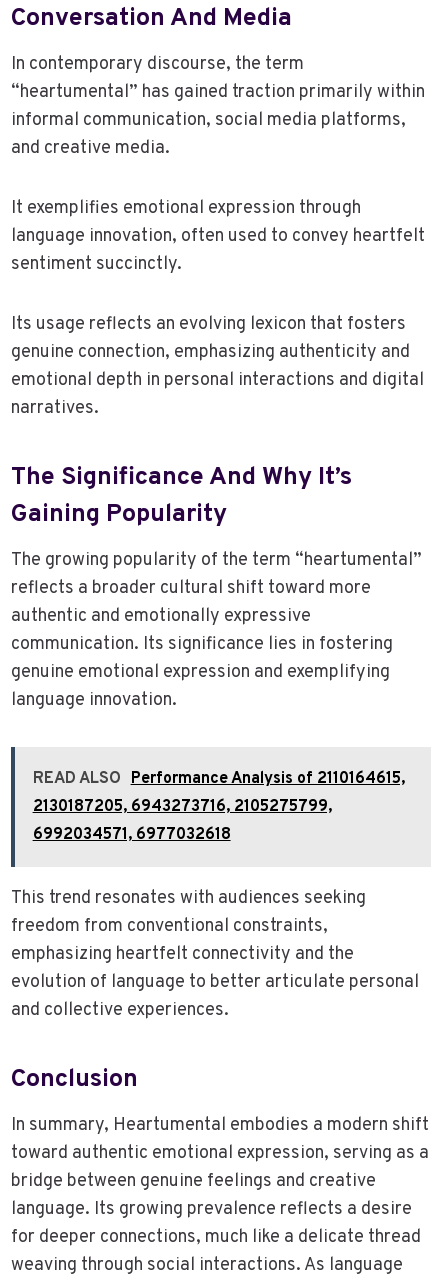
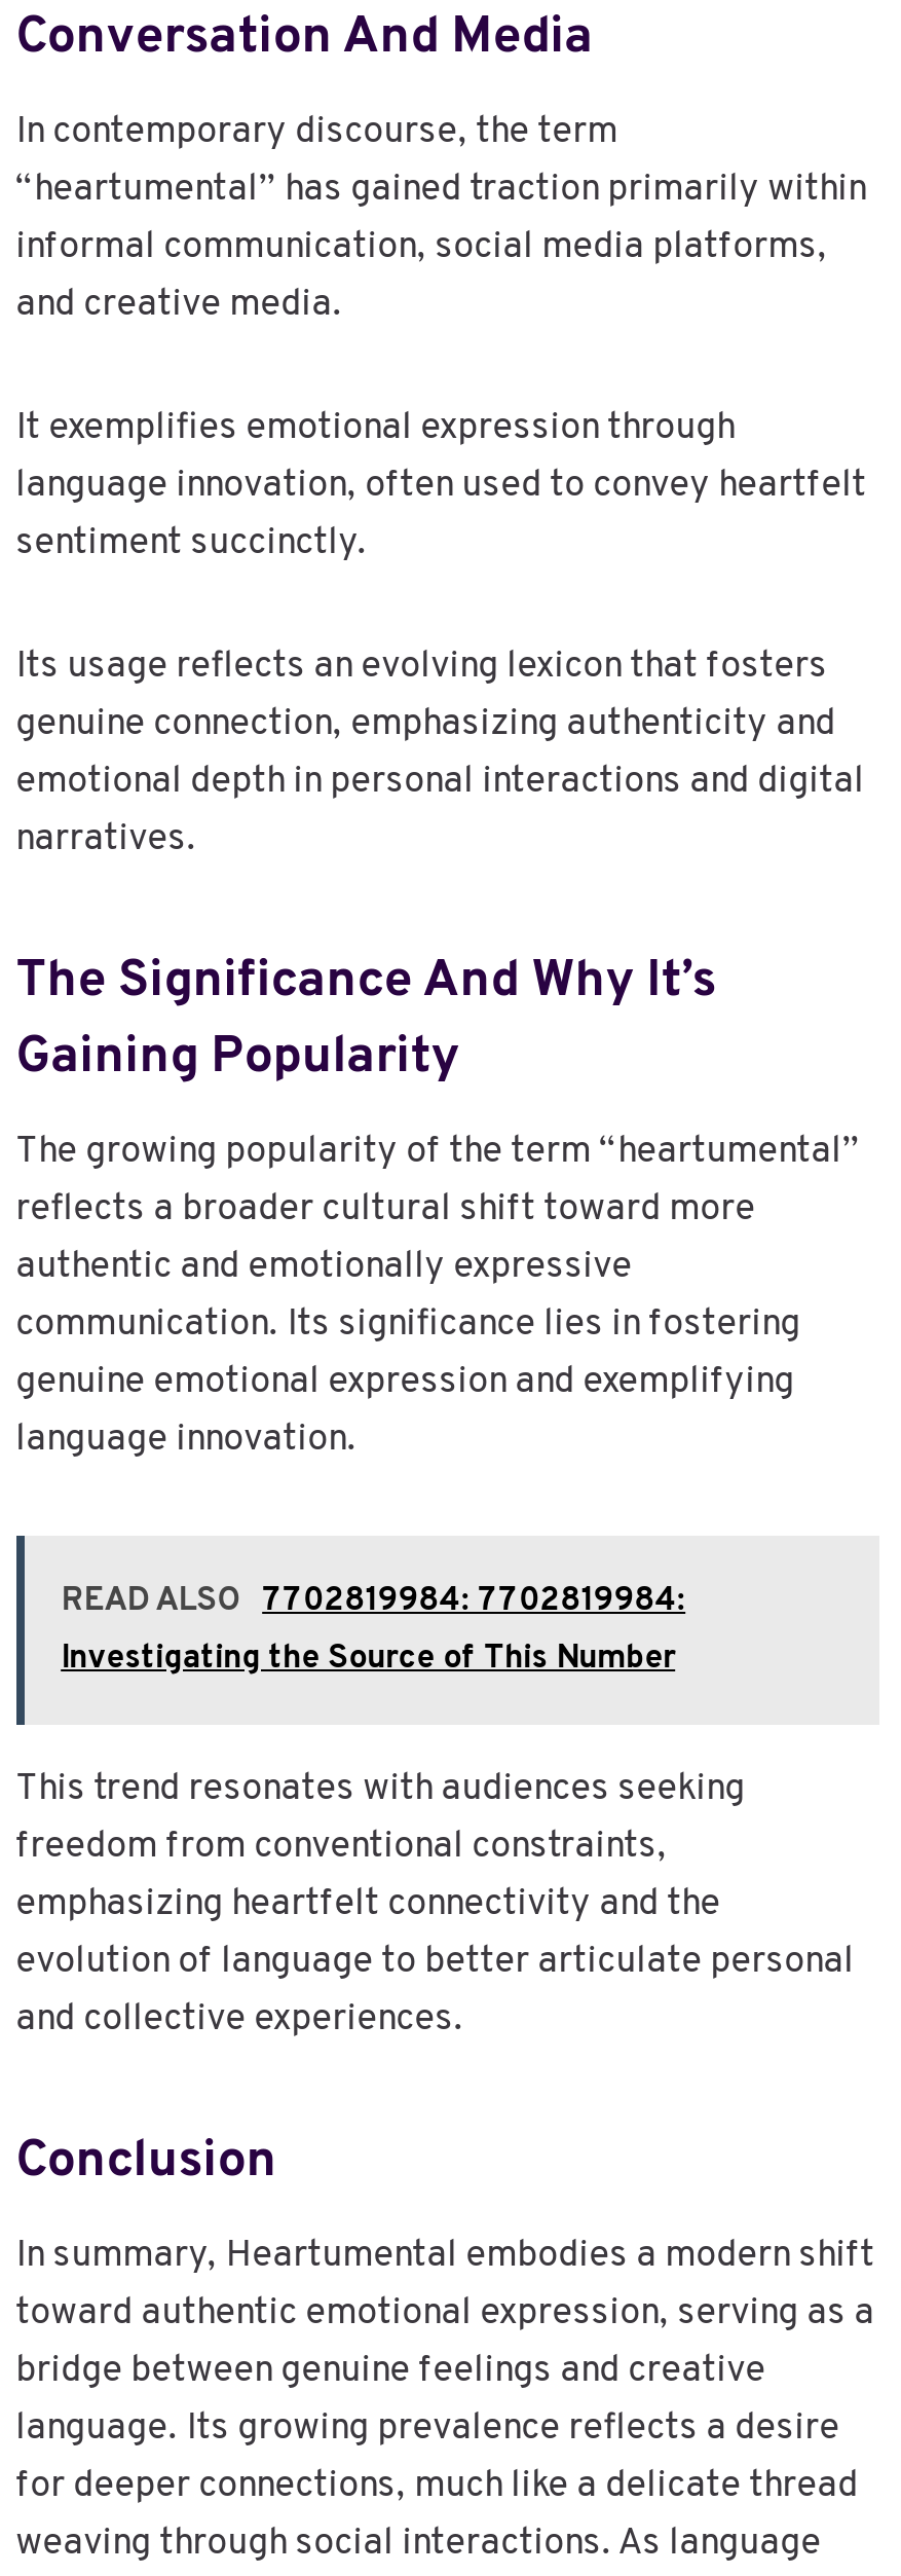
[33,769,405,845] READ ALSO Performance Analysis of 2110164615, | 2130187205, 6943273716, 2105275799, | 6992034571, 6977032618 -> [61,1581,685,1679] READ ALSO 7702819984: 7702819984: | Investigating the Source of This Number

